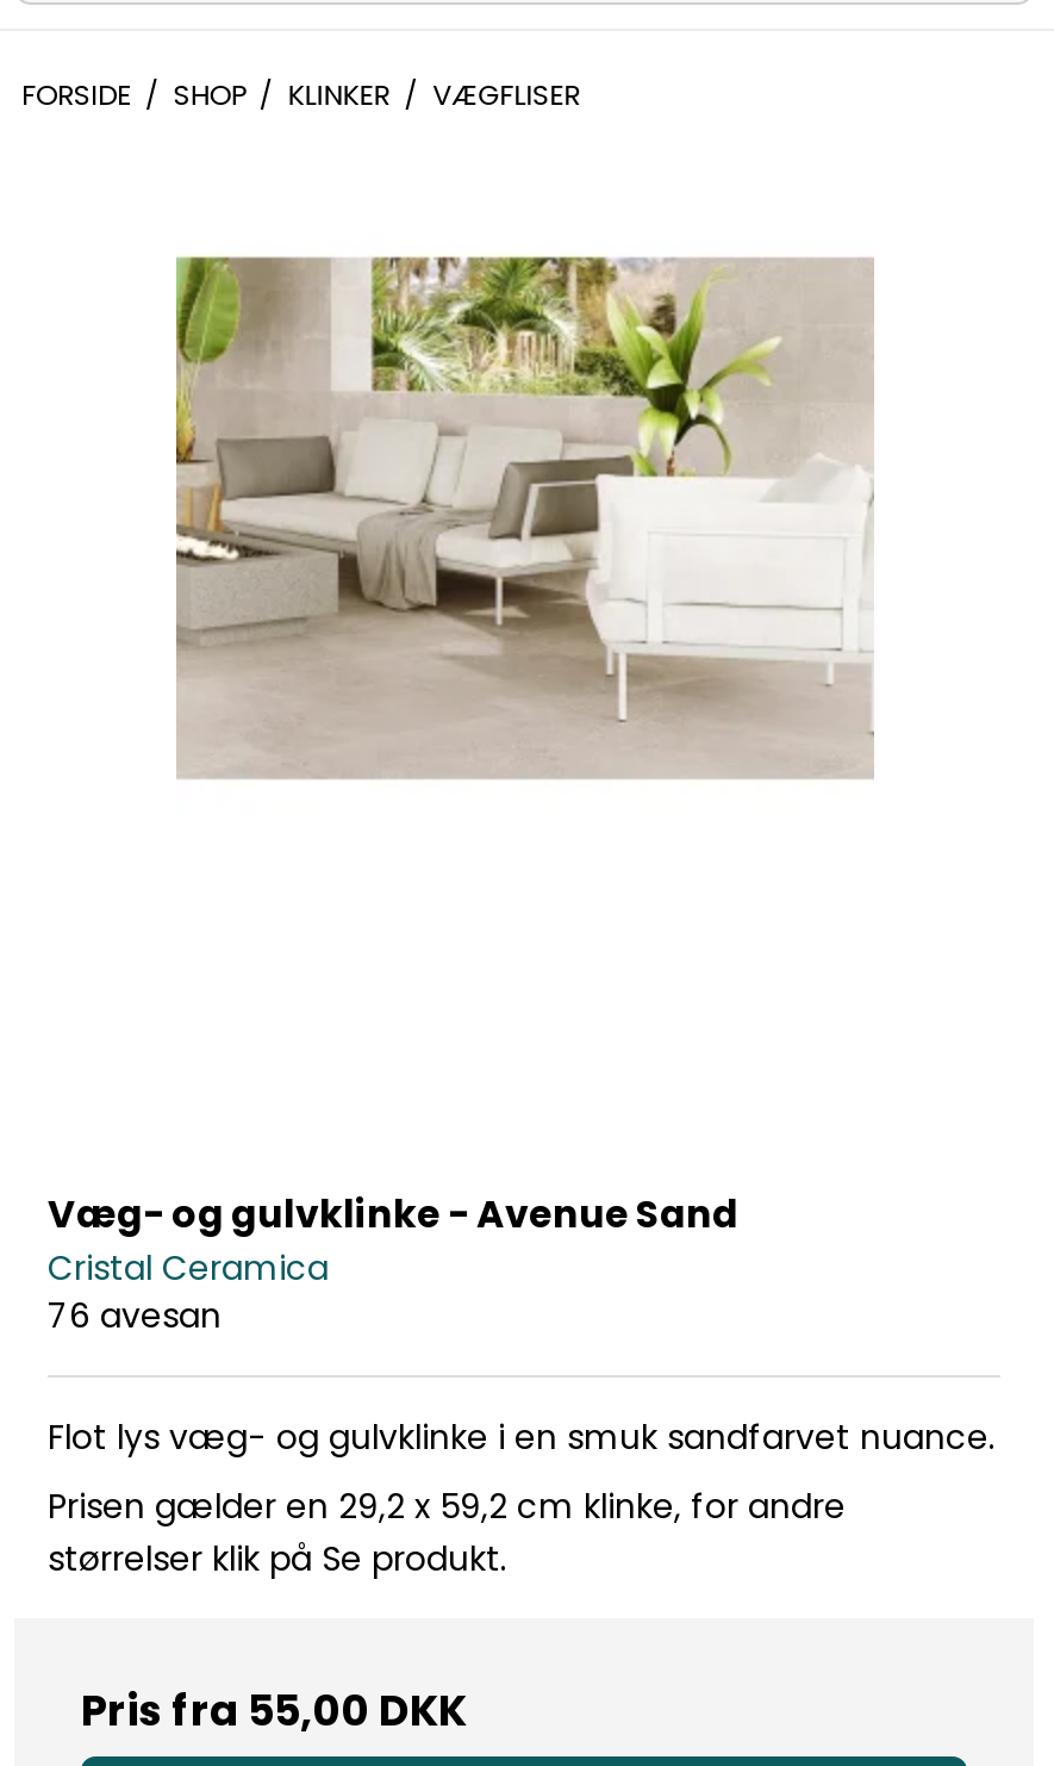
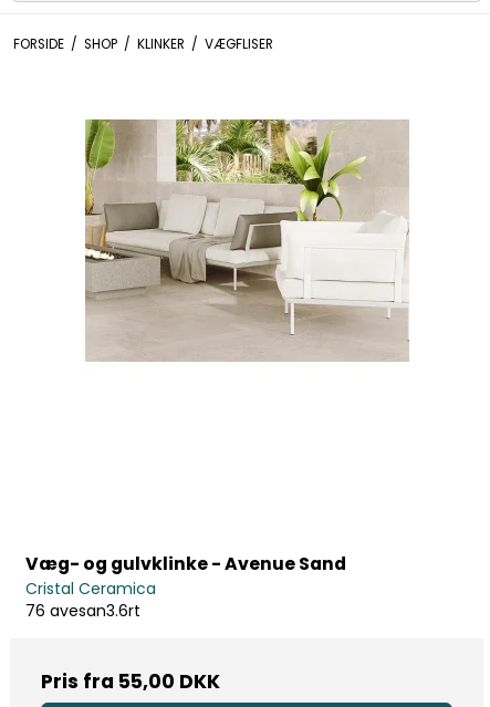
[48,1291,996,1582] 76 avesan | Flot lys væg- og gulvklinke i en smuk sandfarvet nuance. | Prisen gælder en 29,2 x 59,2 cm klinke, for andre | størrelser klik på Se produkt. -> [25,599,140,622] 76 avesan3.6rt

